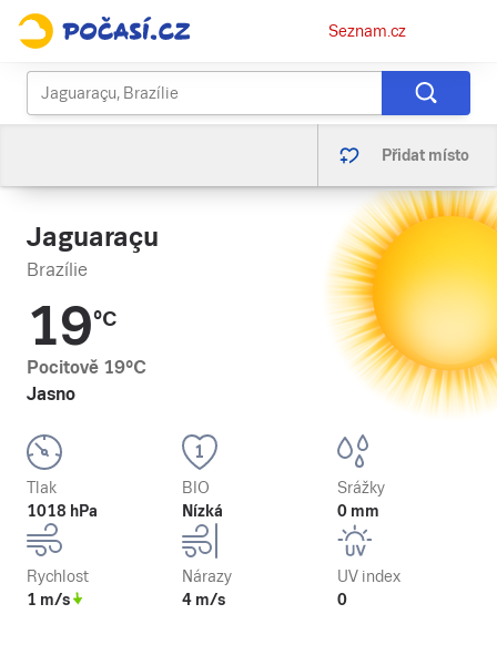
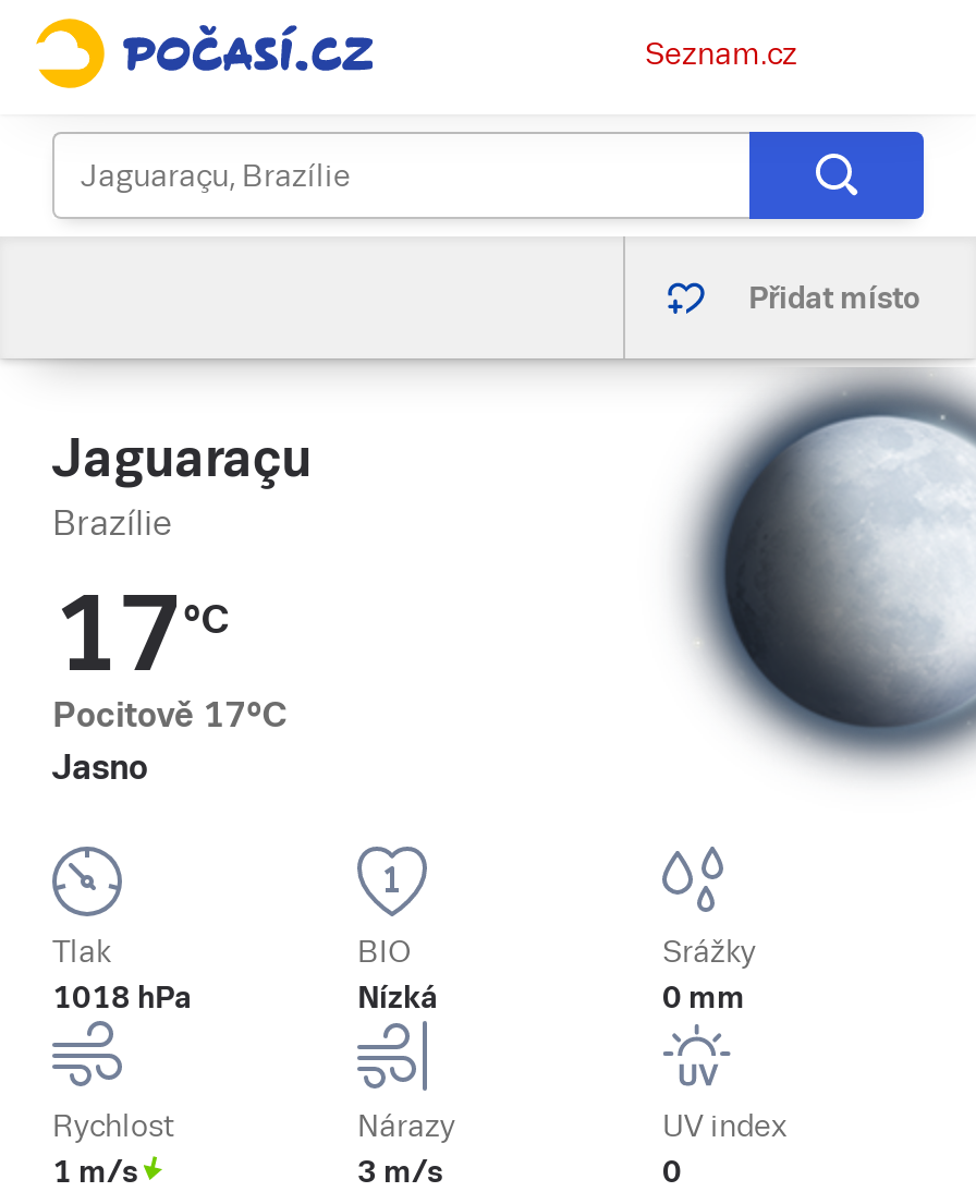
[329,191,494,411] [image] -> [649,369,969,796] [image]
[27,296,116,357] 19°C -> [52,574,229,694] 17°C
[27,357,146,378] Pocitově 19°C -> [52,694,288,735] Pocitově 17°C
[182,591,225,608] 4 m/s -> [357,1154,442,1189] 3 m/s

